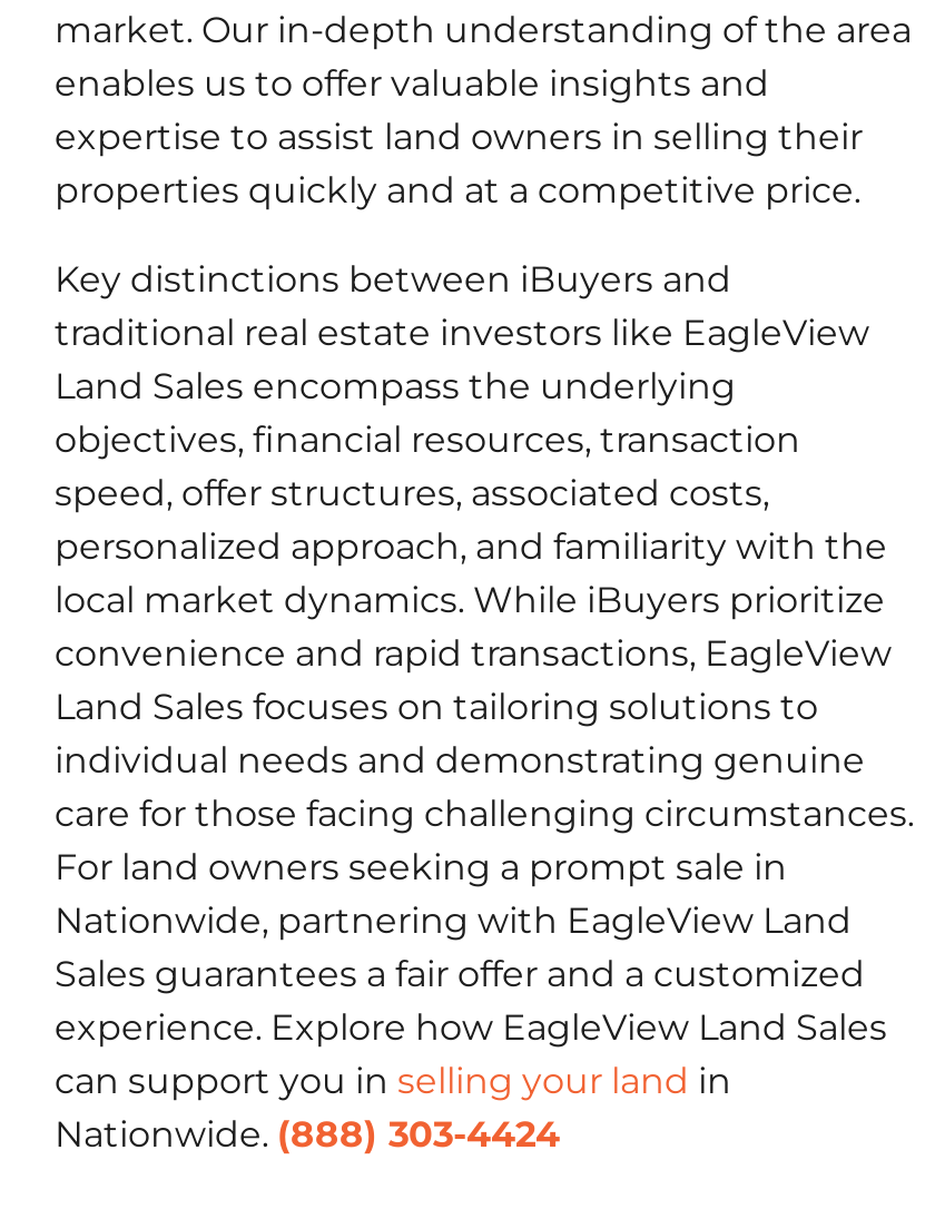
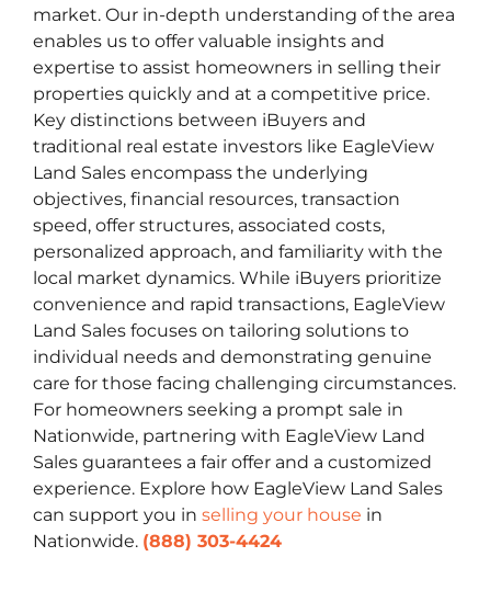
[55,116,863,158] expertise to assist land owners in selling their -> [33,57,441,78] expertise to assist homeowners in selling their
[55,846,787,888] For land owners seeking a prompt sale in -> [33,399,403,420] For homeowners seeking a prompt sale in
[55,1060,731,1102] can support you in selling your land in -> [33,504,383,525] can support you in selling your house in

